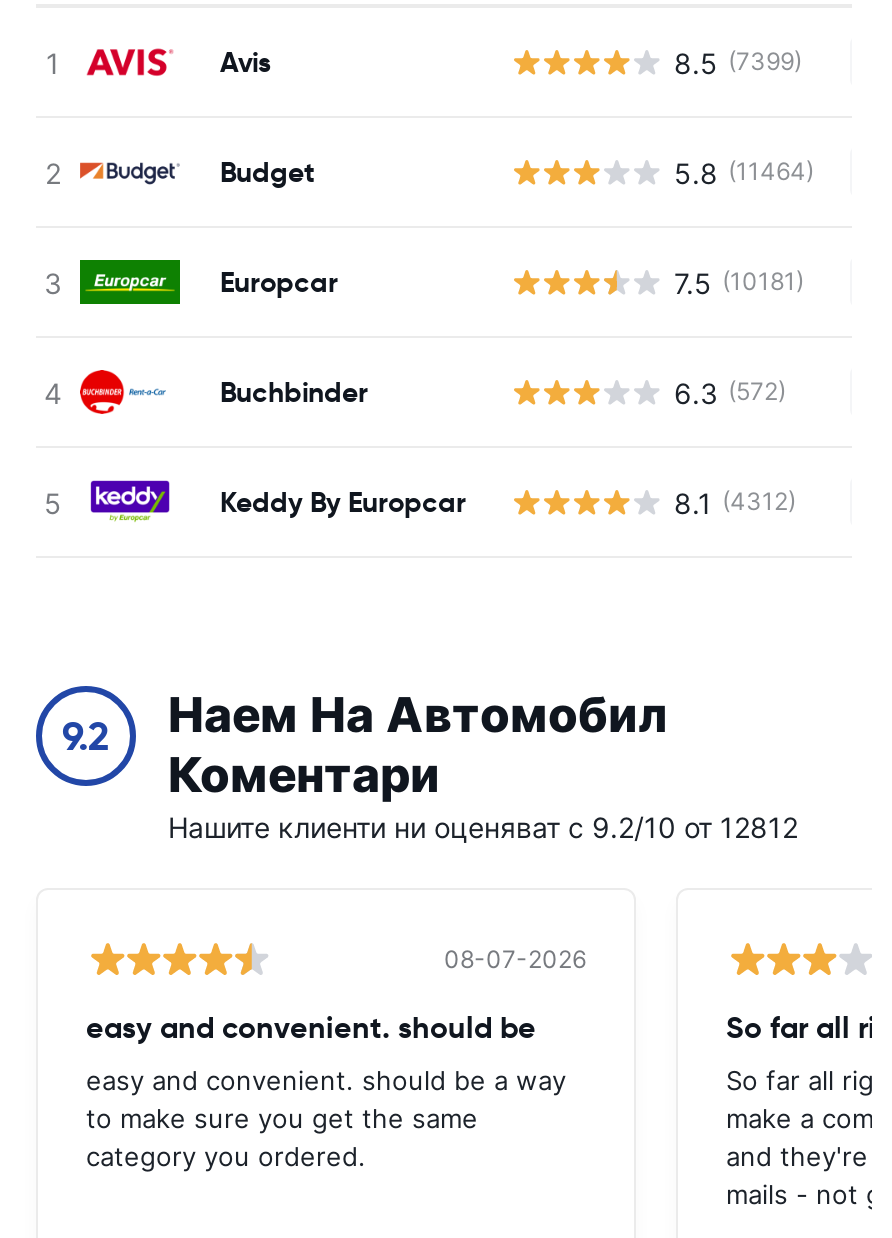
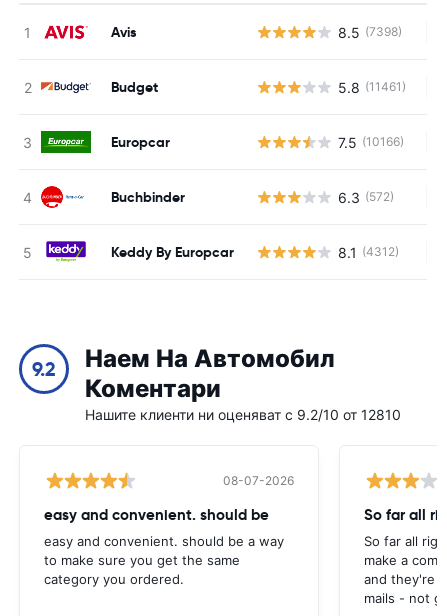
[674,45,802,79] 8.5 (7399) -> [338,23,402,40] 8.5 (7398)
[674,155,814,189] 5.8 (11464) -> [338,78,406,95] 5.8 (11461)
[674,265,804,299] 7.5 (10181) -> [338,133,404,150] 7.5 (10166)
[168,810,798,844] Нашите клиенти ни оценяват с 9.2/10 от 12812 -> [85,406,401,423] Нашите клиенти ни оценяват с 9.2/10 от 12810

